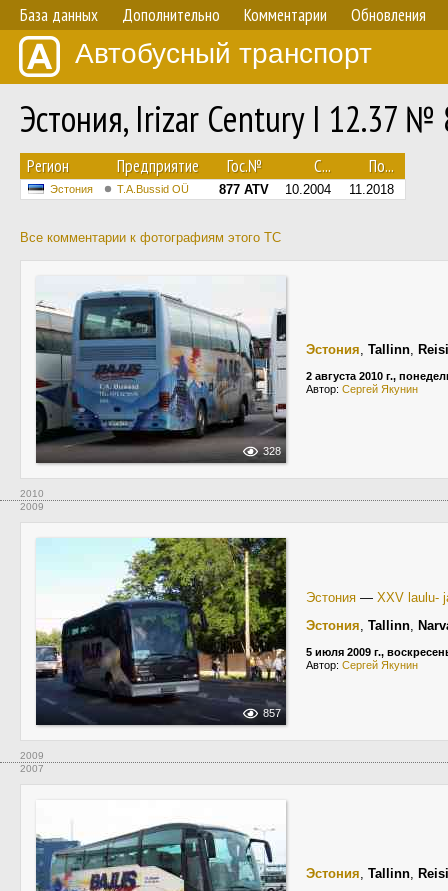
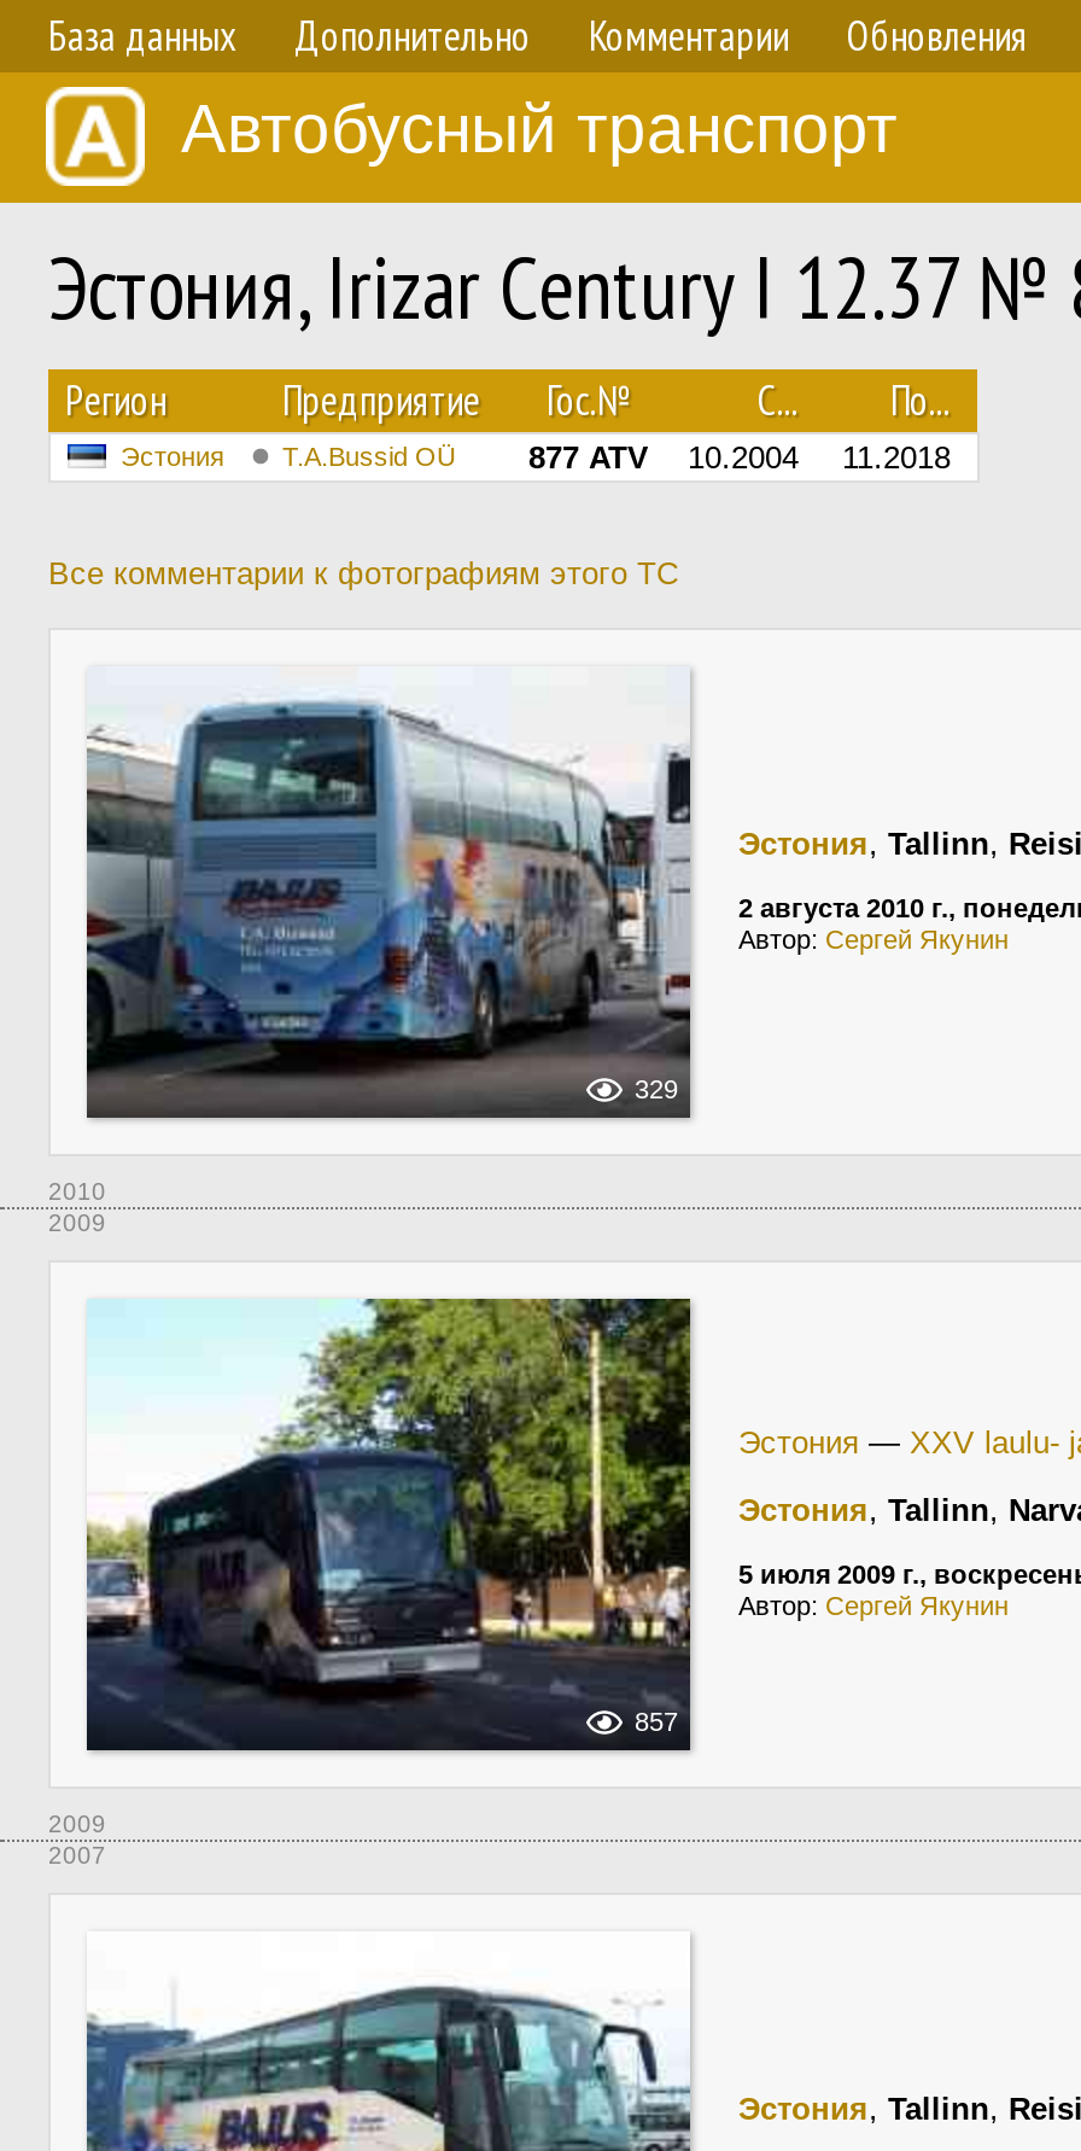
[263,445,281,457] 328 -> [635,1074,678,1103] 329

